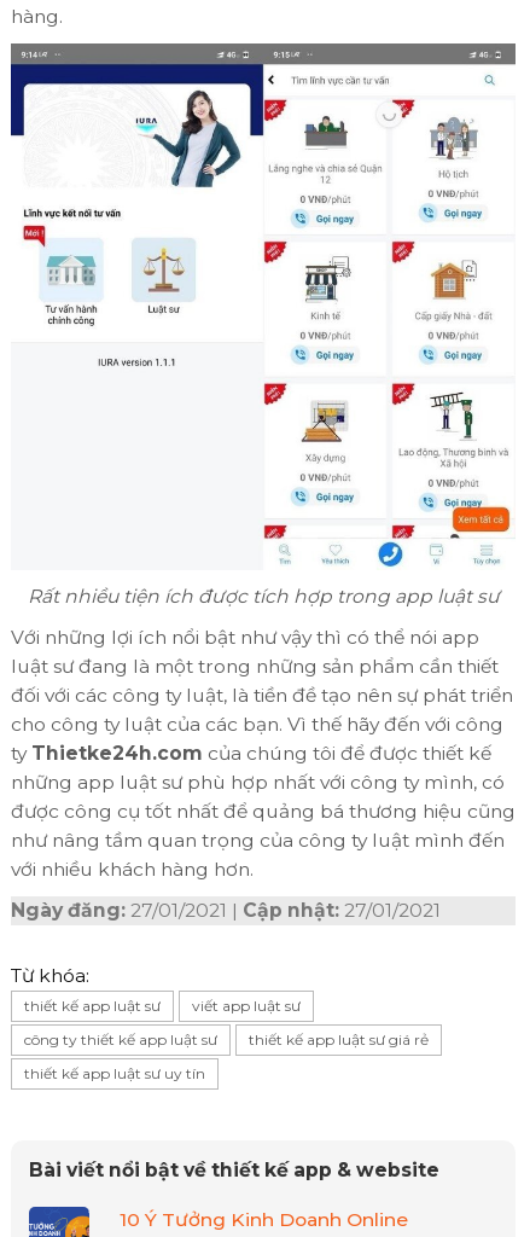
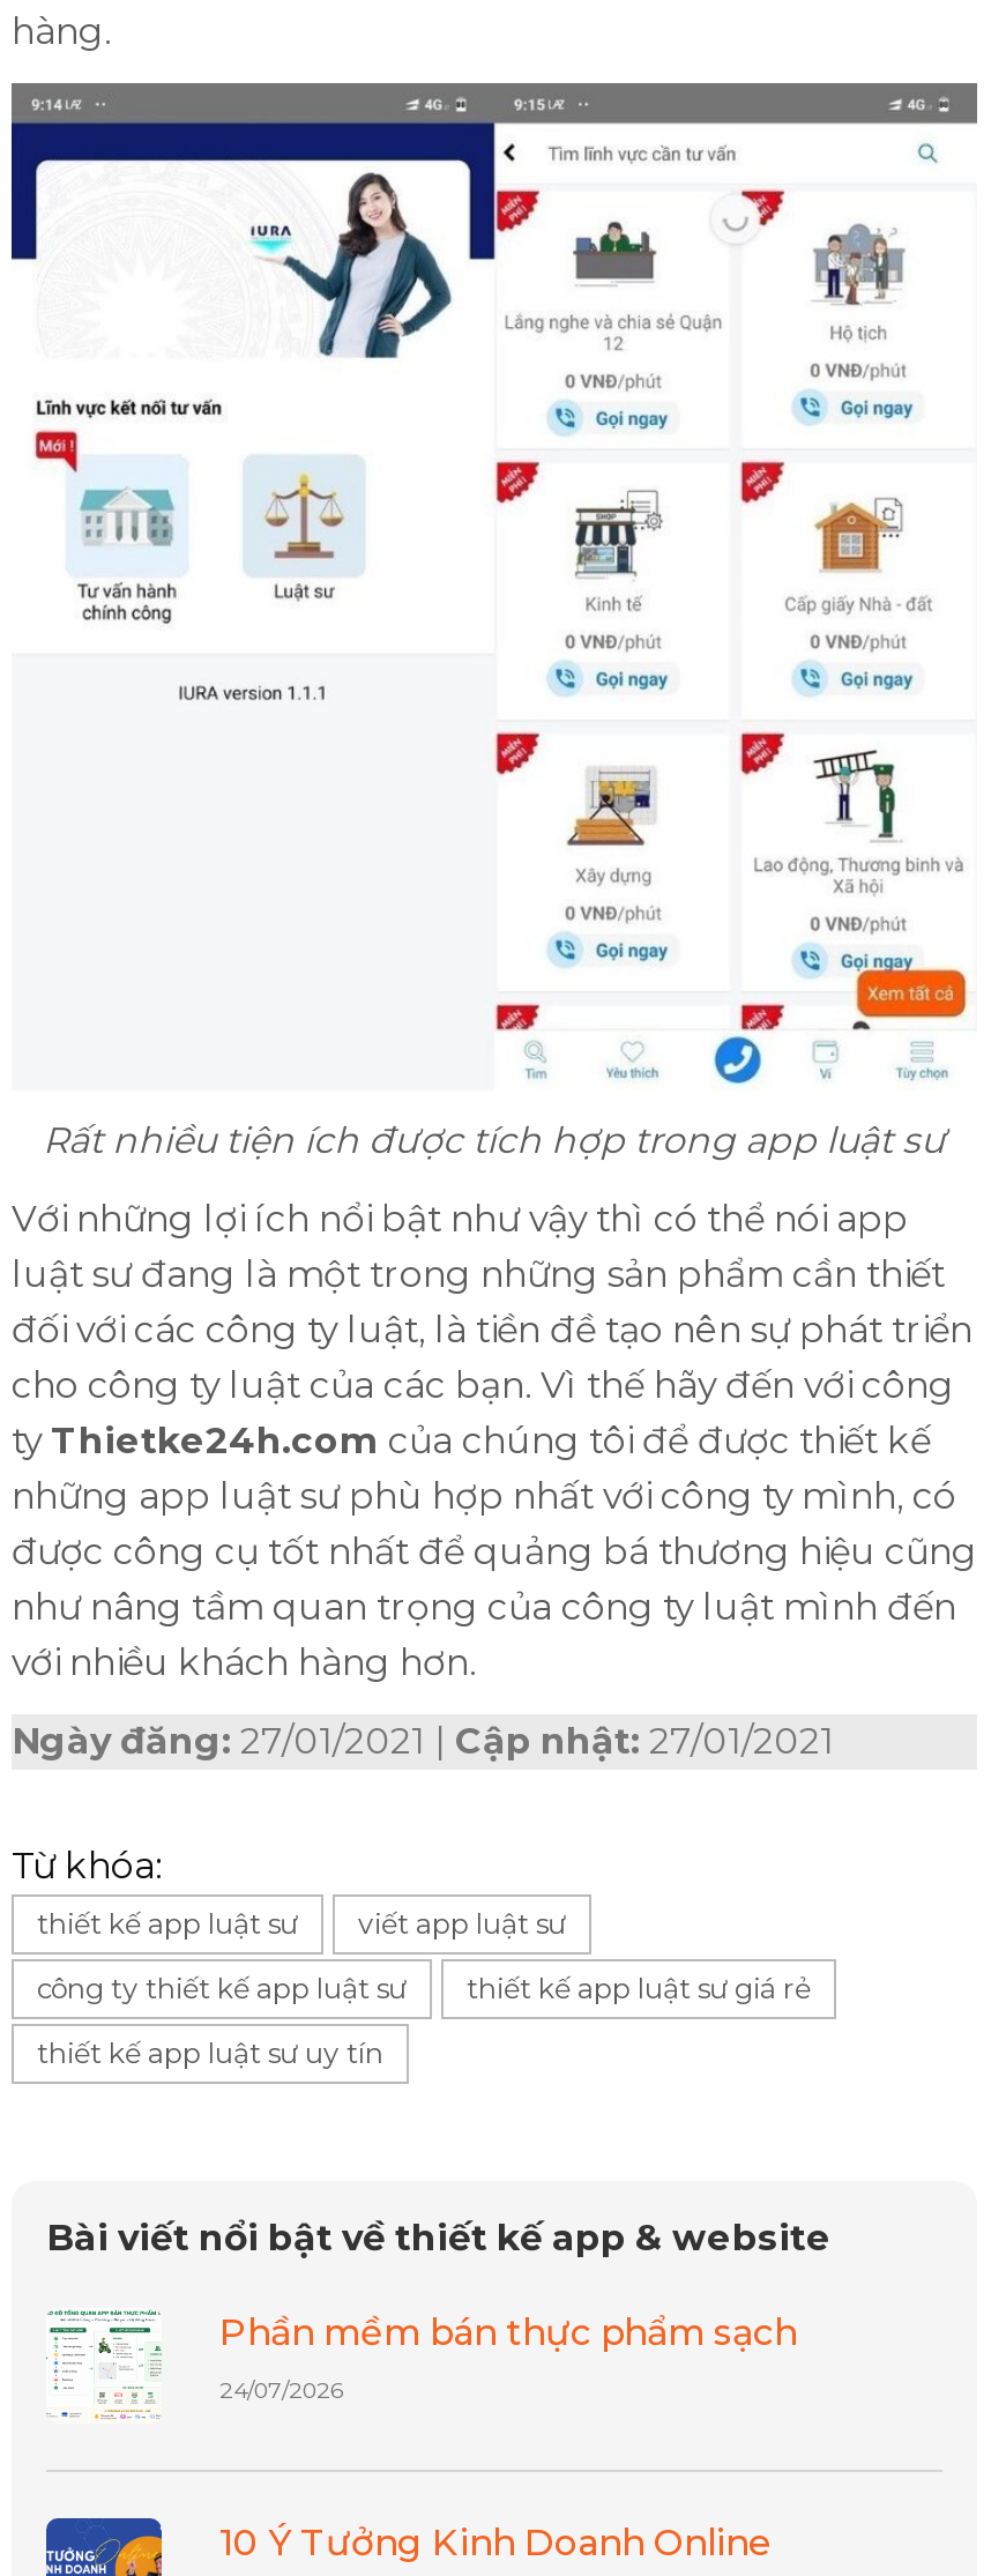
none -> [49,2308,797,2419] [image] | Phần mềm bán thực phẩm sạch | 24/07/2026

